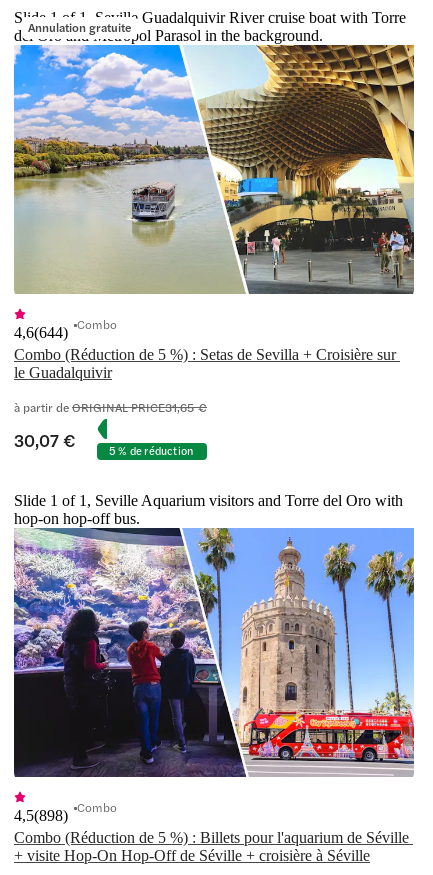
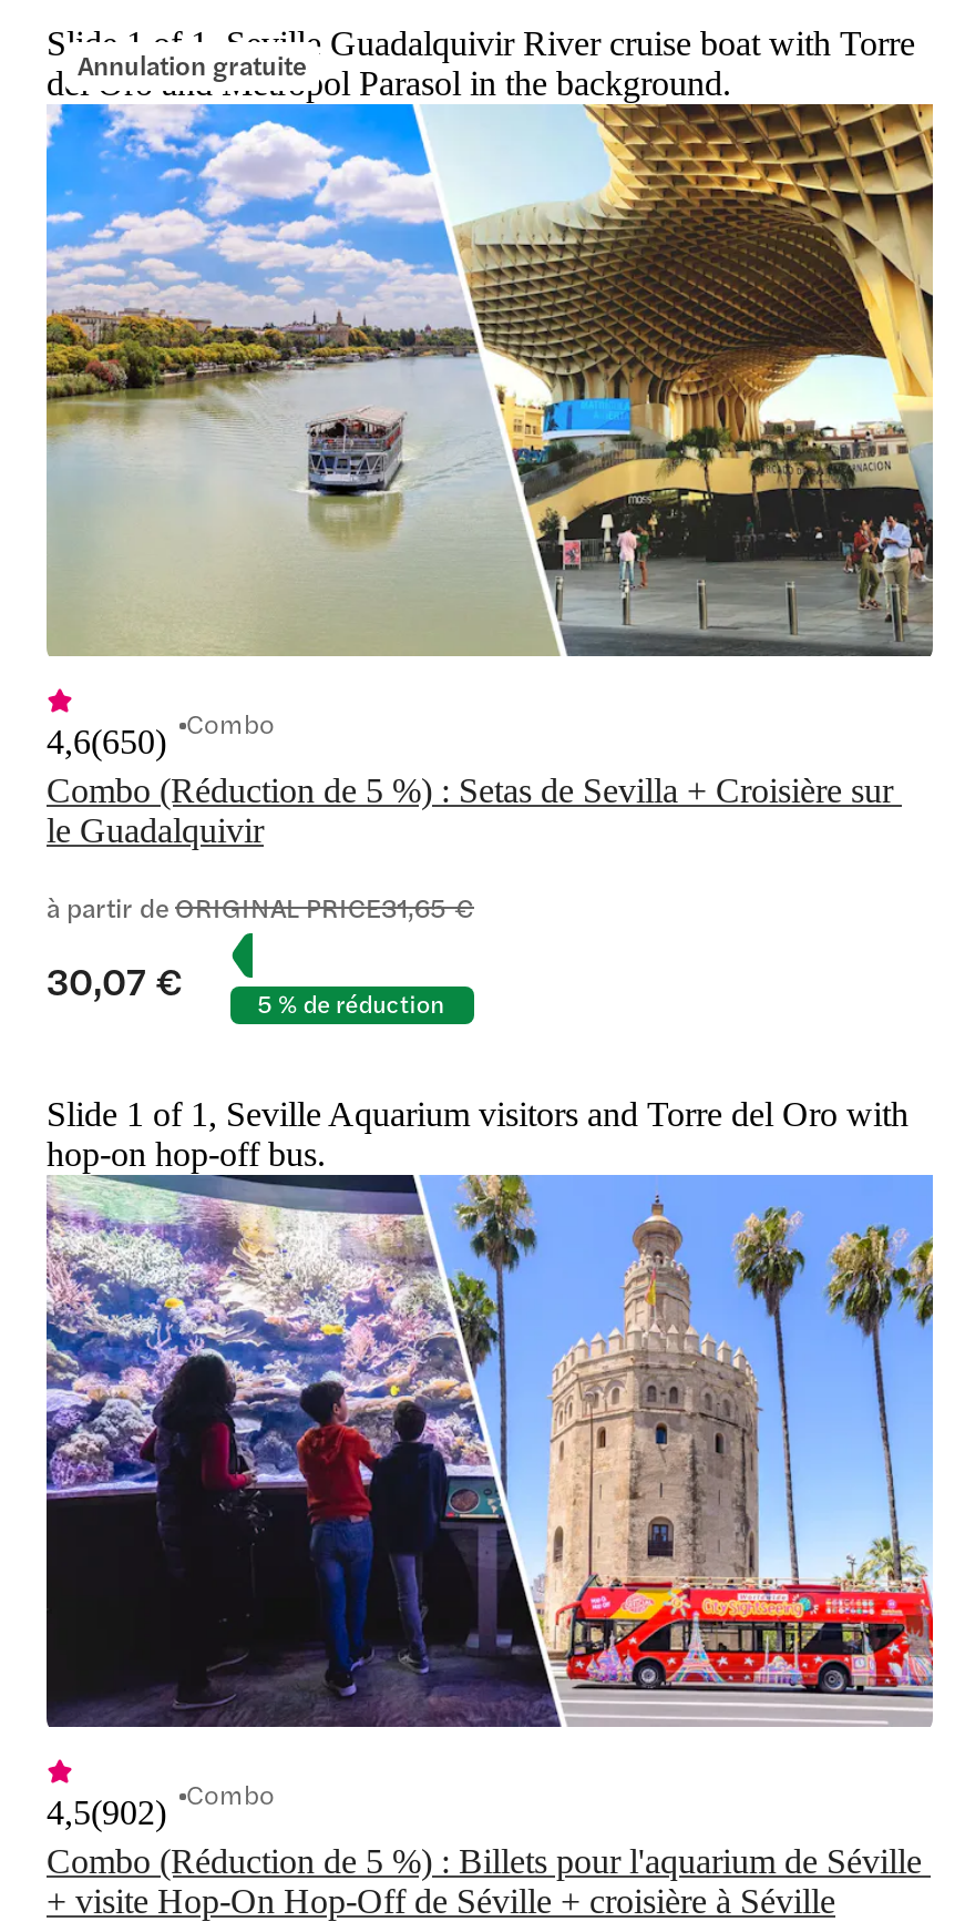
[14,315,117,341] 4,6(644) Combo -> [47,703,275,761] 4,6(650) Combo
[14,798,117,824] 4,5(898) Combo -> [47,1774,275,1832] 4,5(902) Combo

